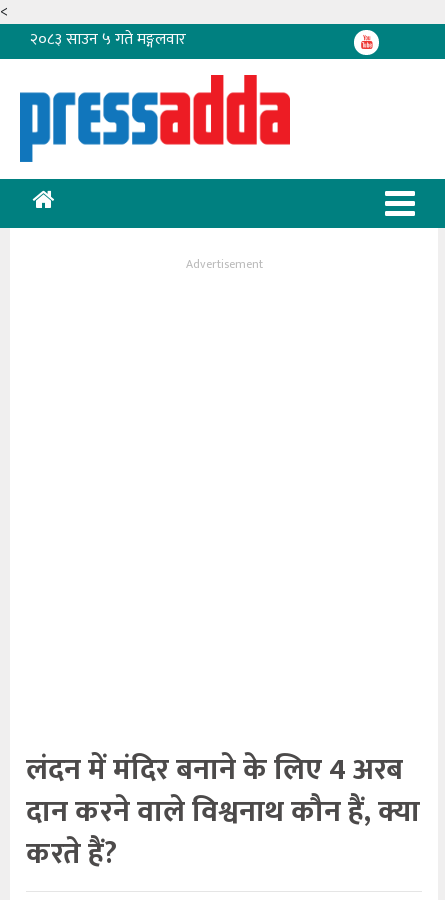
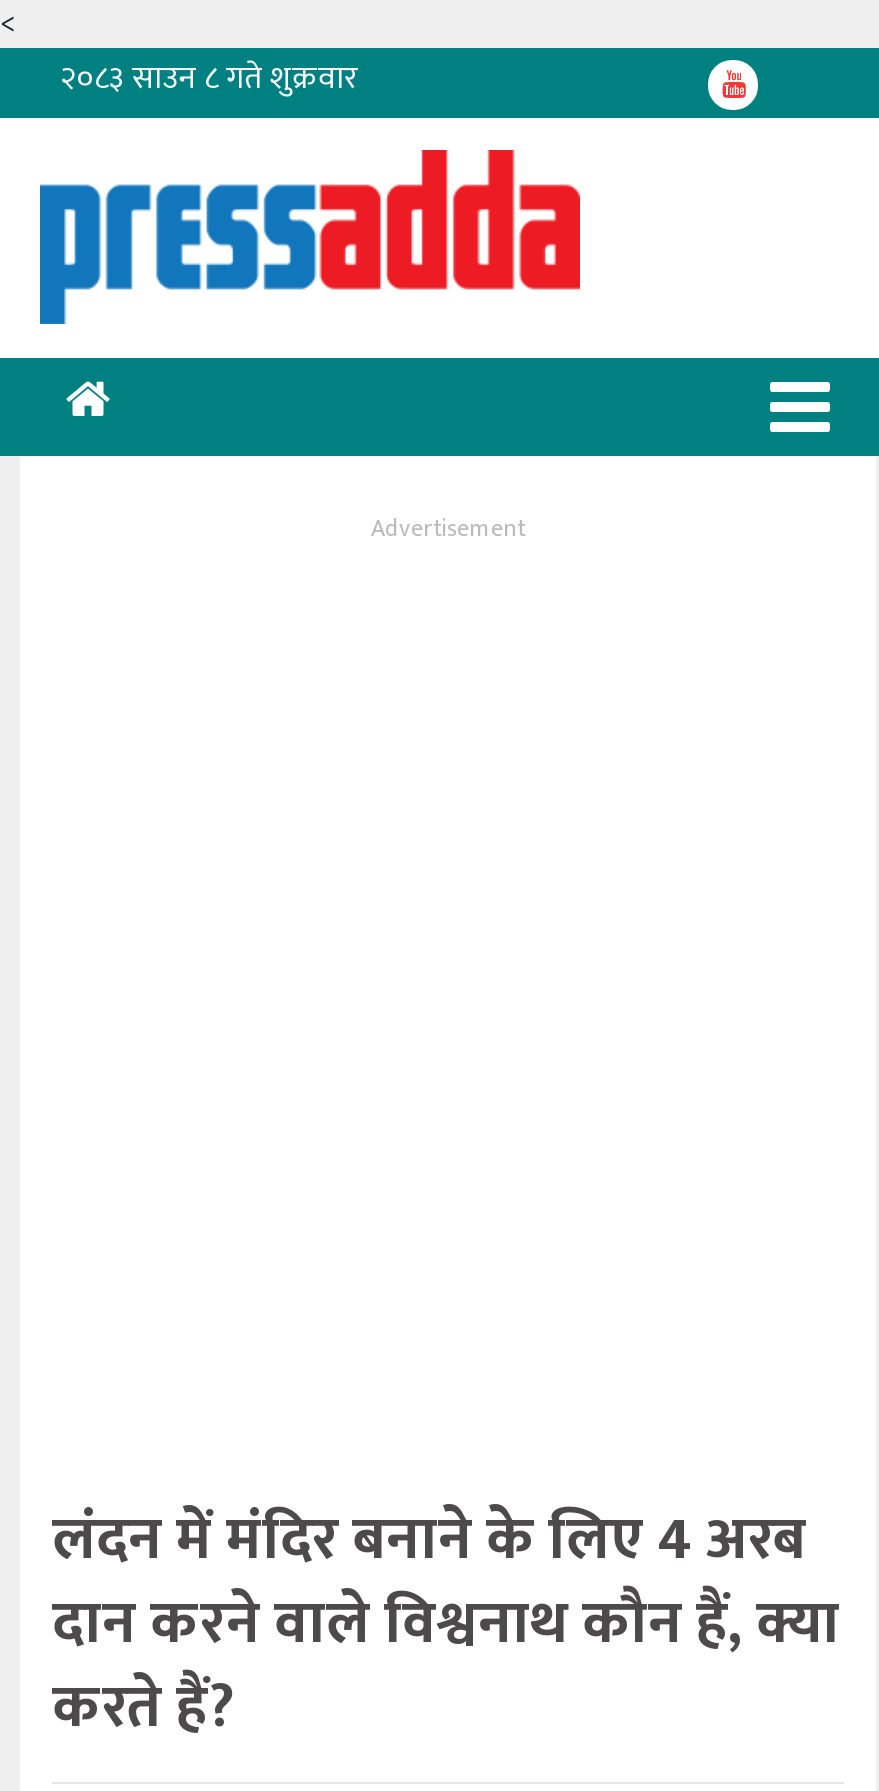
[30,26,186,53] २०८३ साउन ५ गते मङ्गलवार -> [60,52,358,106] २०८३ साउन ८ गते शुक्रवार

